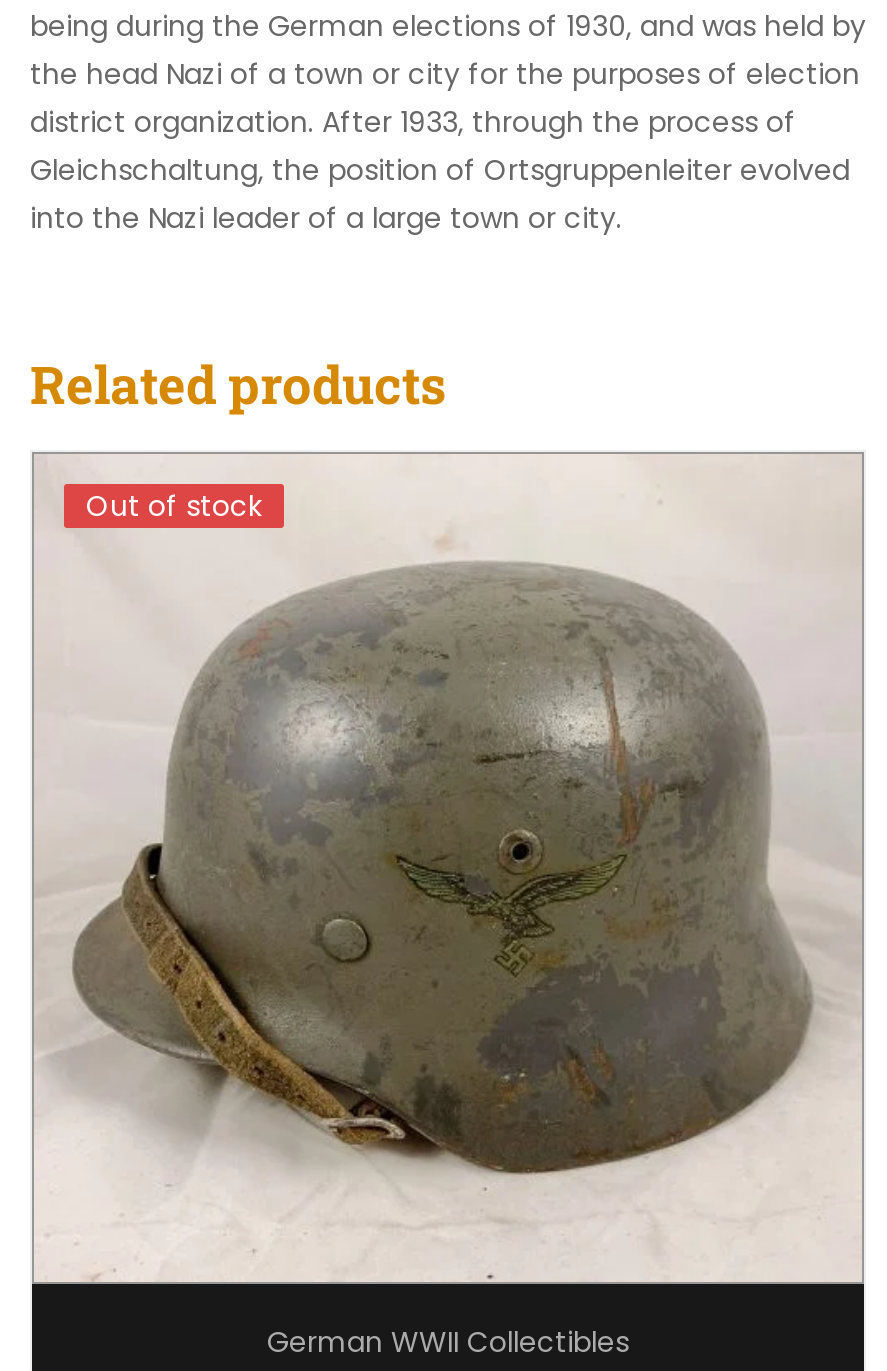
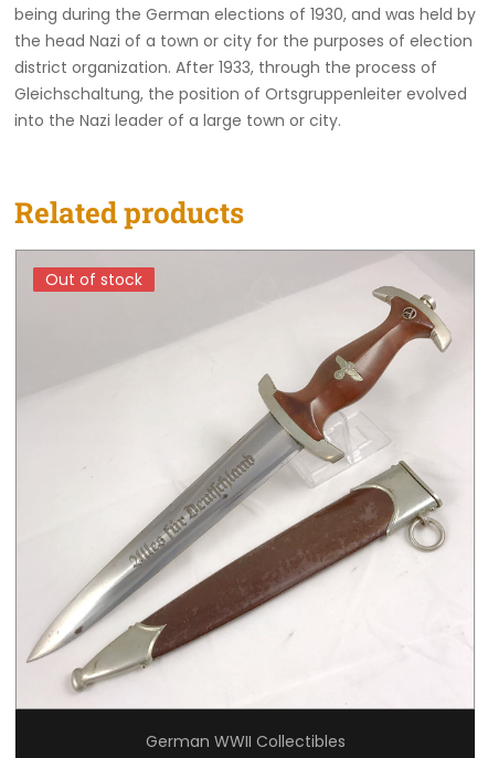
[38,456,862,1282] [image] -> [18,253,474,707] [image]

